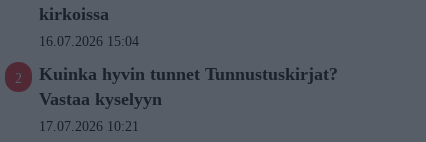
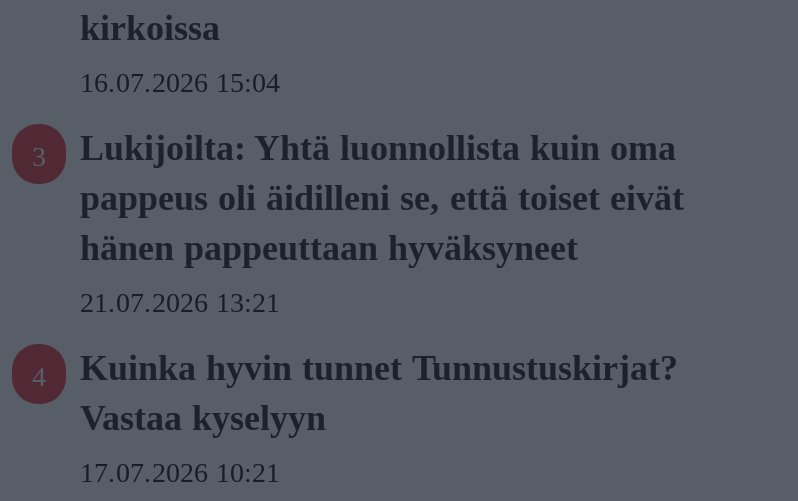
none -> [80,127,684,317] Lukijoilta: Yhtä luonnollista kuin oma | pappeus oli äidilleni se, että toiset eivät | hänen pappeuttaan hyväksyneet | 21.07.2026 13:21

